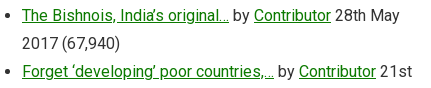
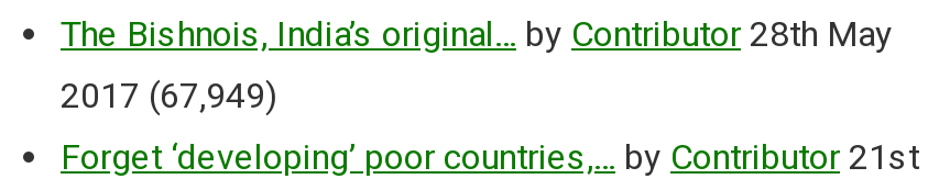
[22,34,120,53] 2017 (67,940) -> [61,75,276,117] 2017 (67,949)

